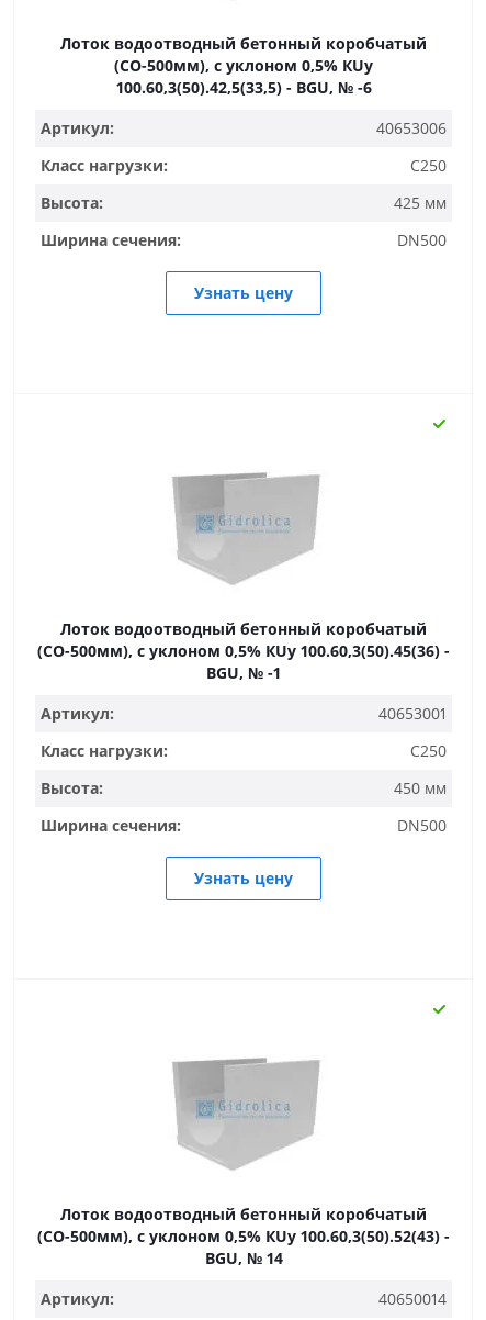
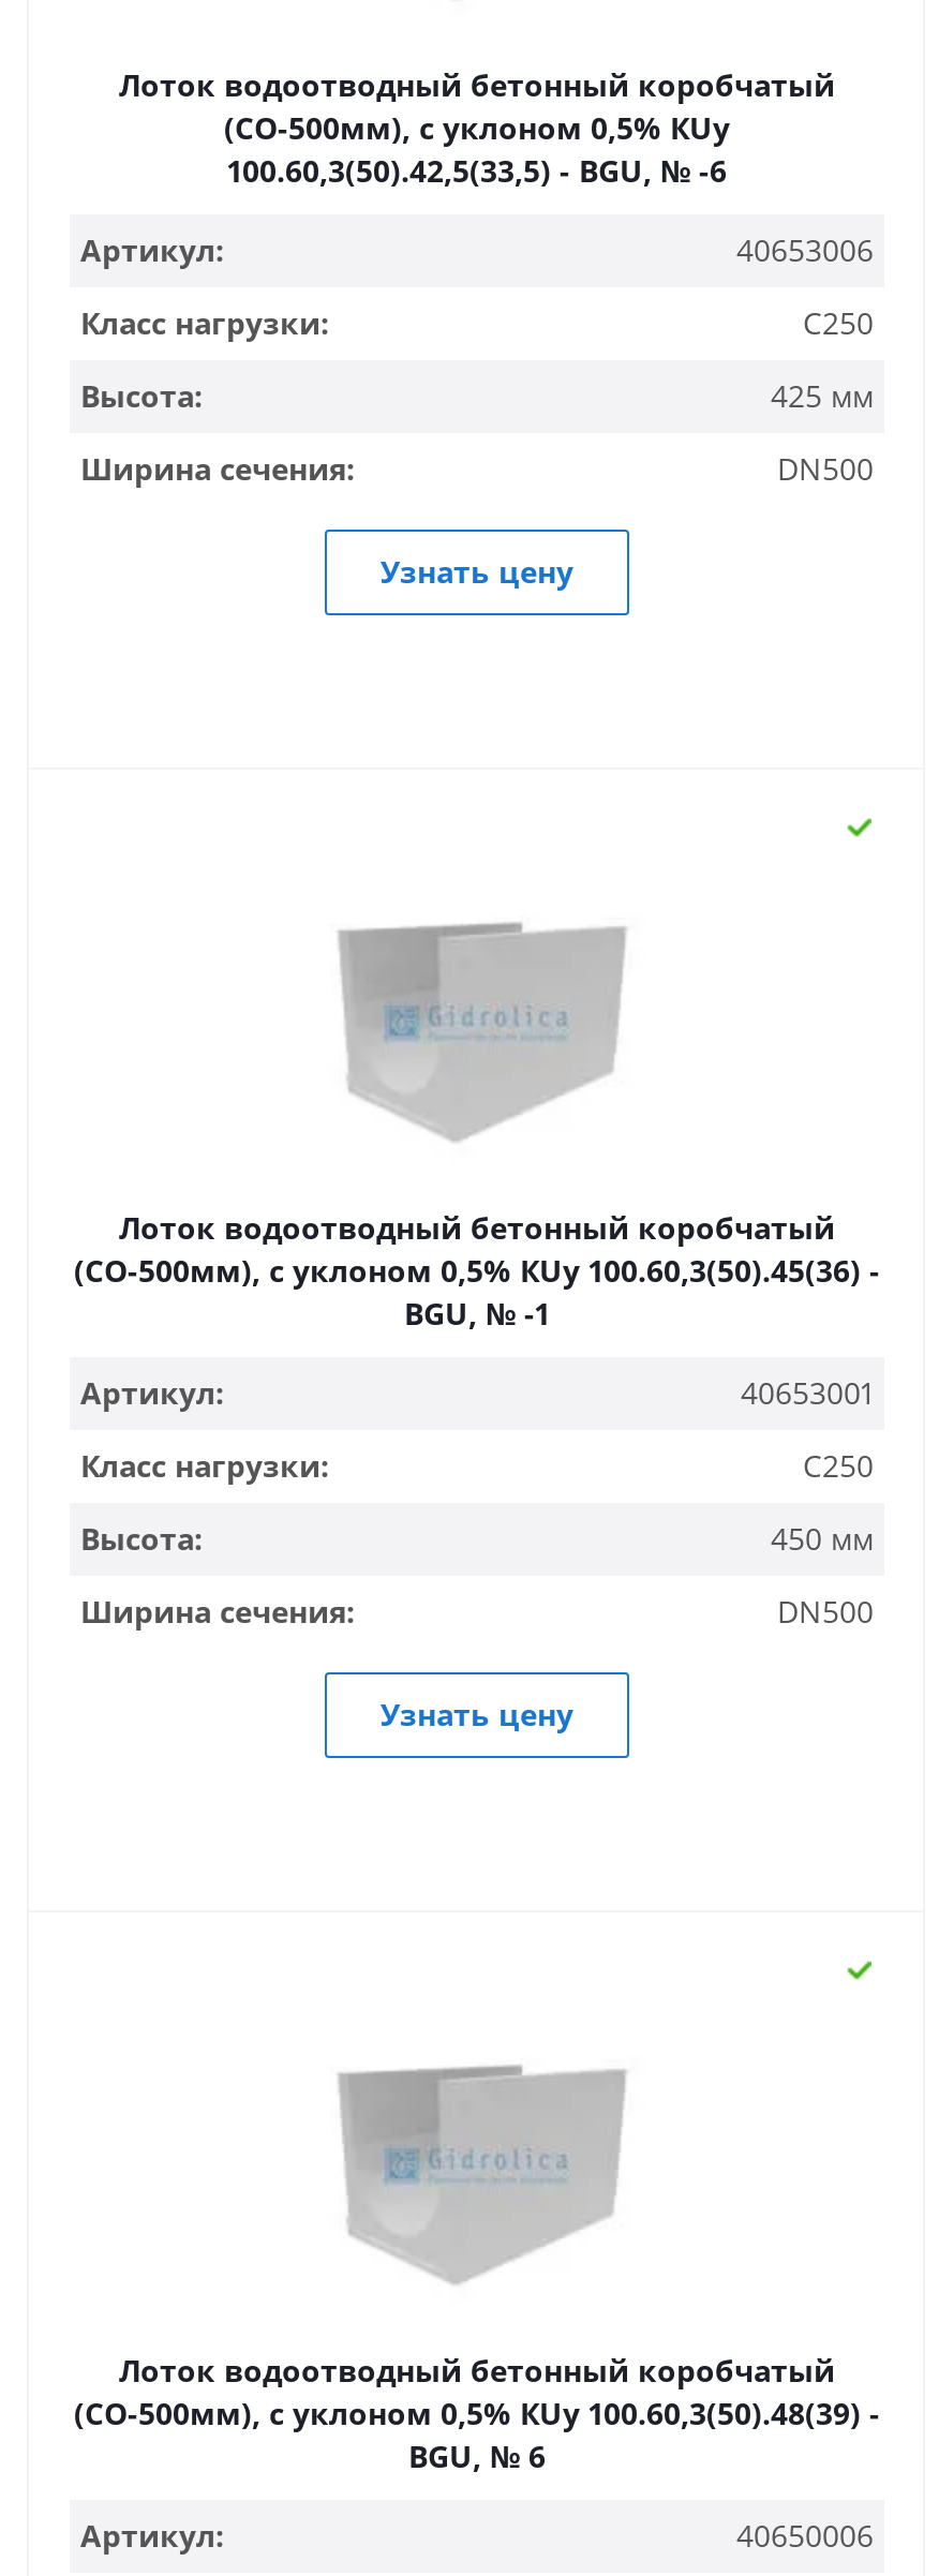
[37,1226,450,1246] (СО-500мм), с уклоном 0,5% КUу 100.60,3(50).52(43) - -> [74,2393,880,2433] (СО-500мм), с уклоном 0,5% КUу 100.60,3(50).48(39) -
[205,1248,282,1268] BGU, № 14 -> [408,2436,546,2476] BGU, № 6
[378,1288,447,1309] 40650014 -> [736,2515,874,2556] 40650006

